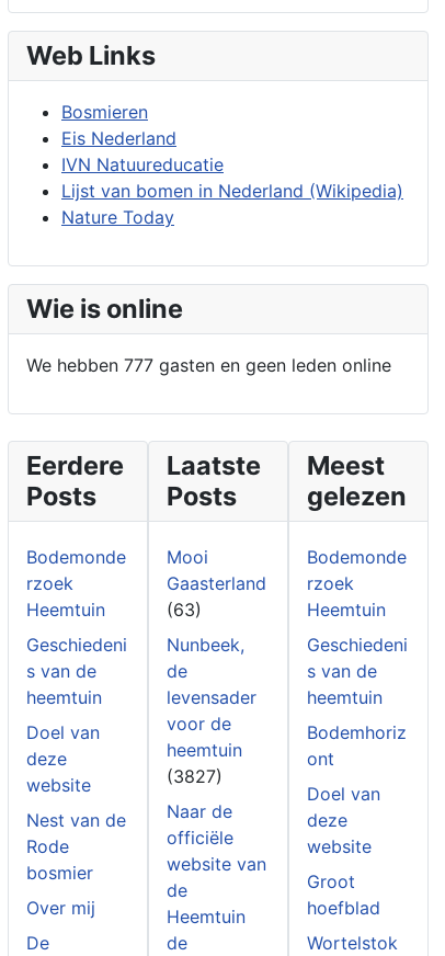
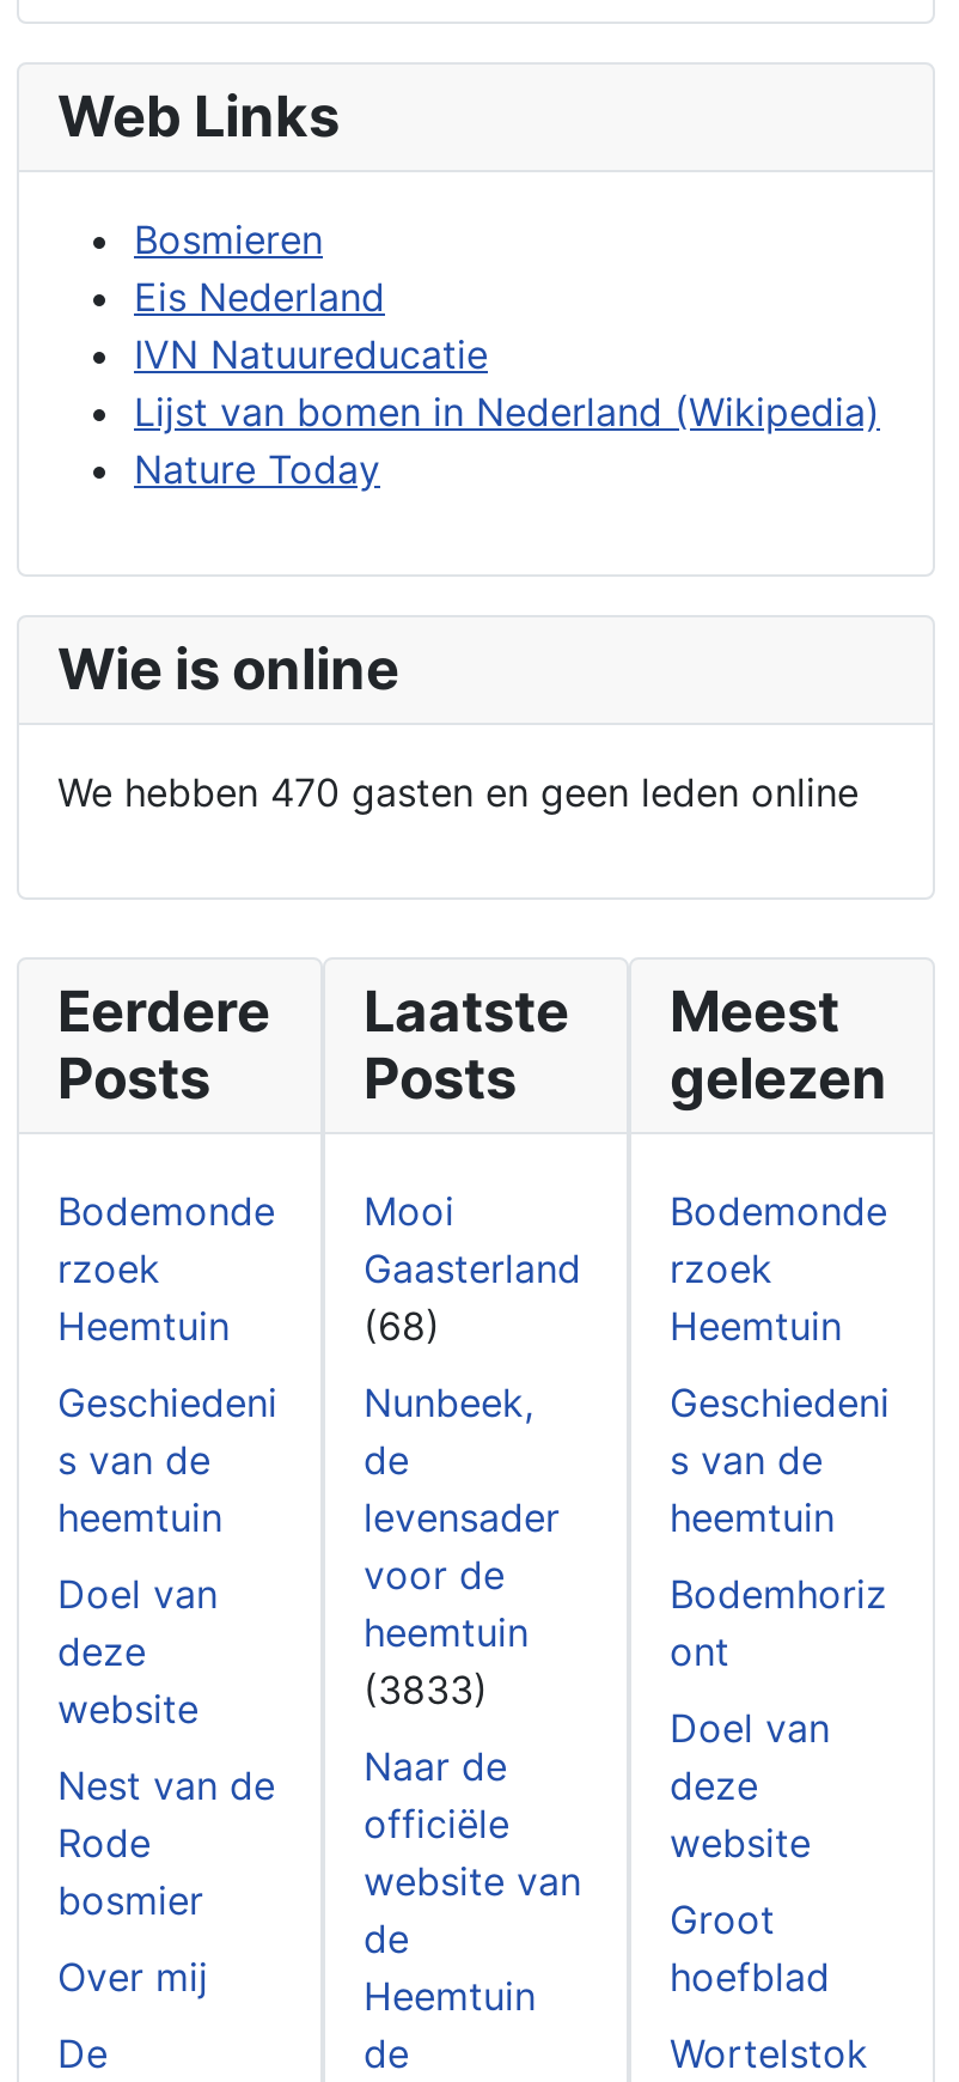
[26,354,391,375] We hebben 777 gasten en geen leden online -> [57,767,859,815] We hebben 470 gasten en geen leden online
[167,598,202,620] (63) -> [364,1301,440,1349] (68)
[167,765,222,787] (3827) -> [364,1664,488,1712] (3833)

